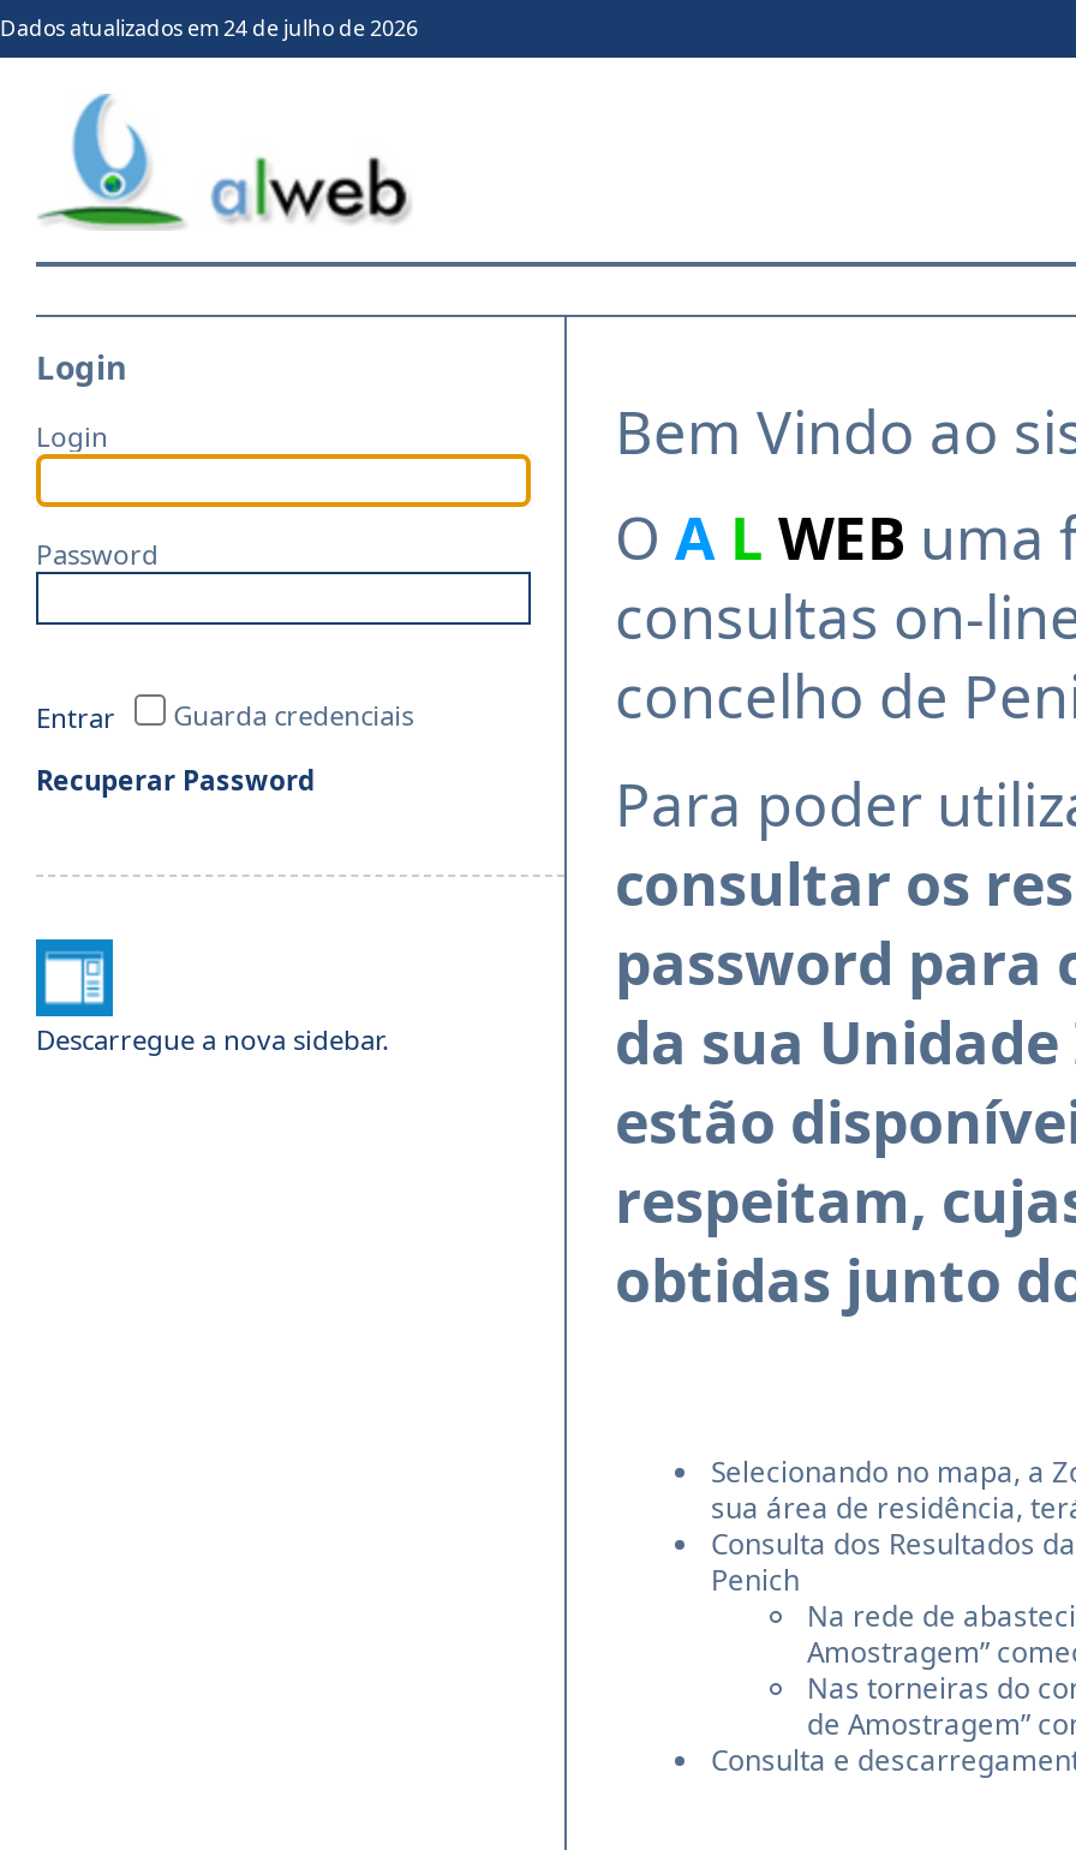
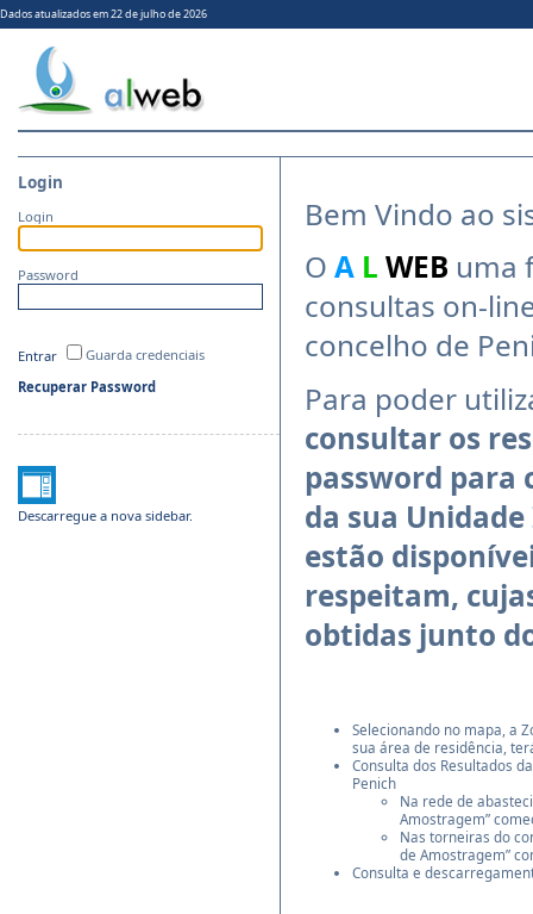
[0,12,418,43] Dados atualizados em 24 de julho de 2026 -> [0,6,207,21] Dados atualizados em 22 de julho de 2026

